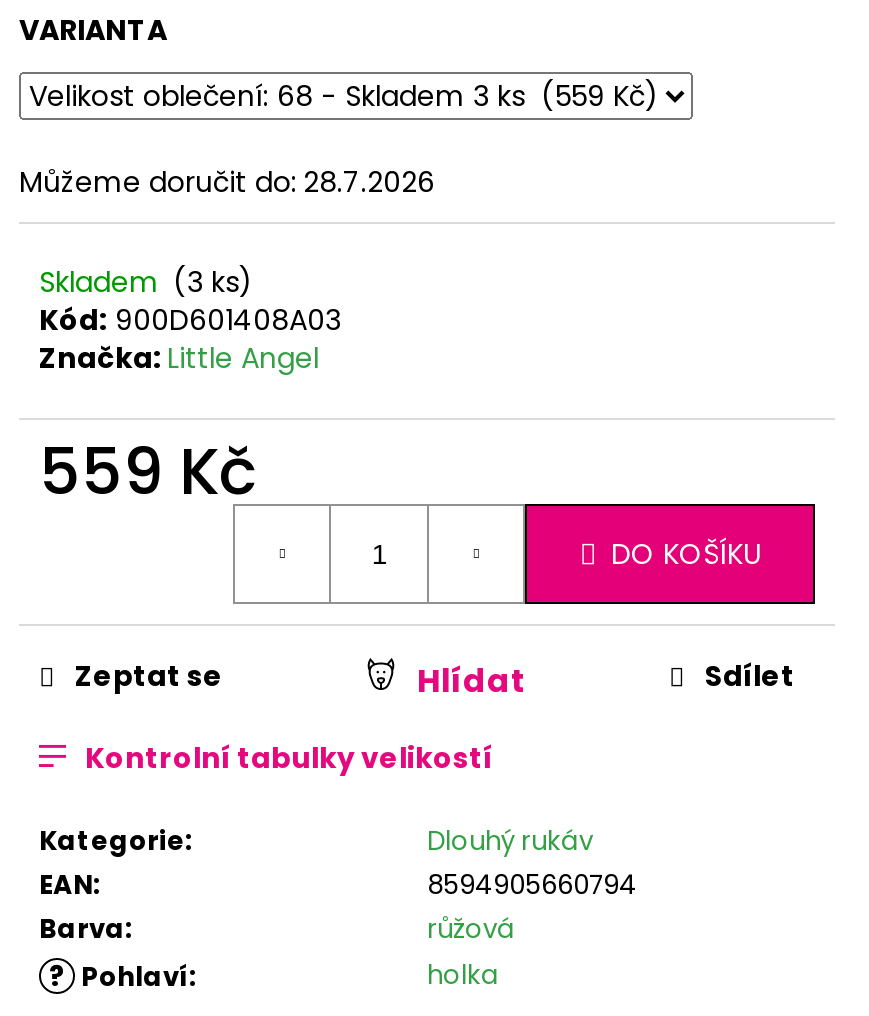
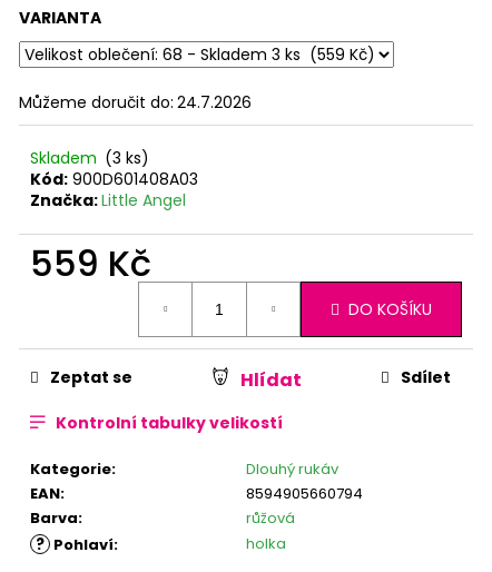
[19,163,435,203] Můžeme doručit do: 28.7.2026 -> [19,92,252,114] Můžeme doručit do: 24.7.2026

